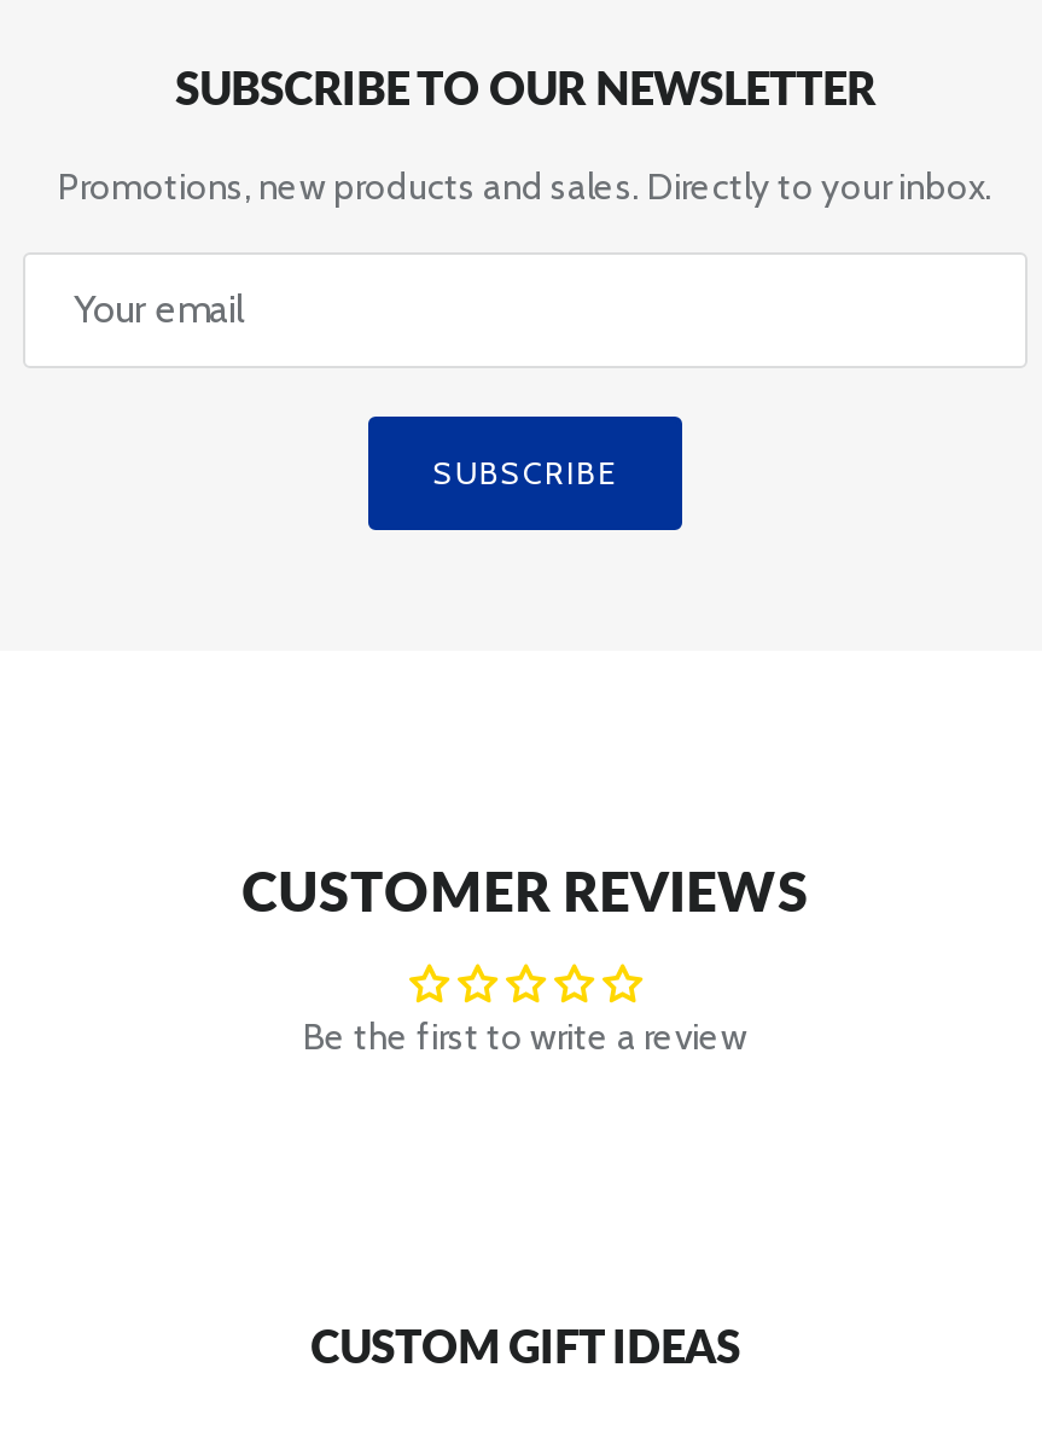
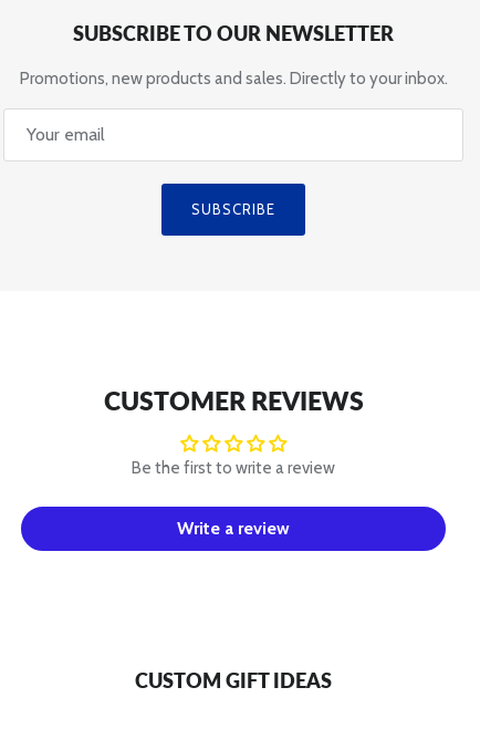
none -> [177,518,290,539] Write a review

